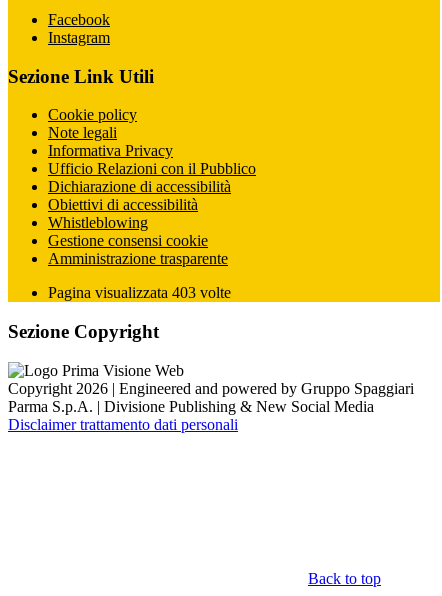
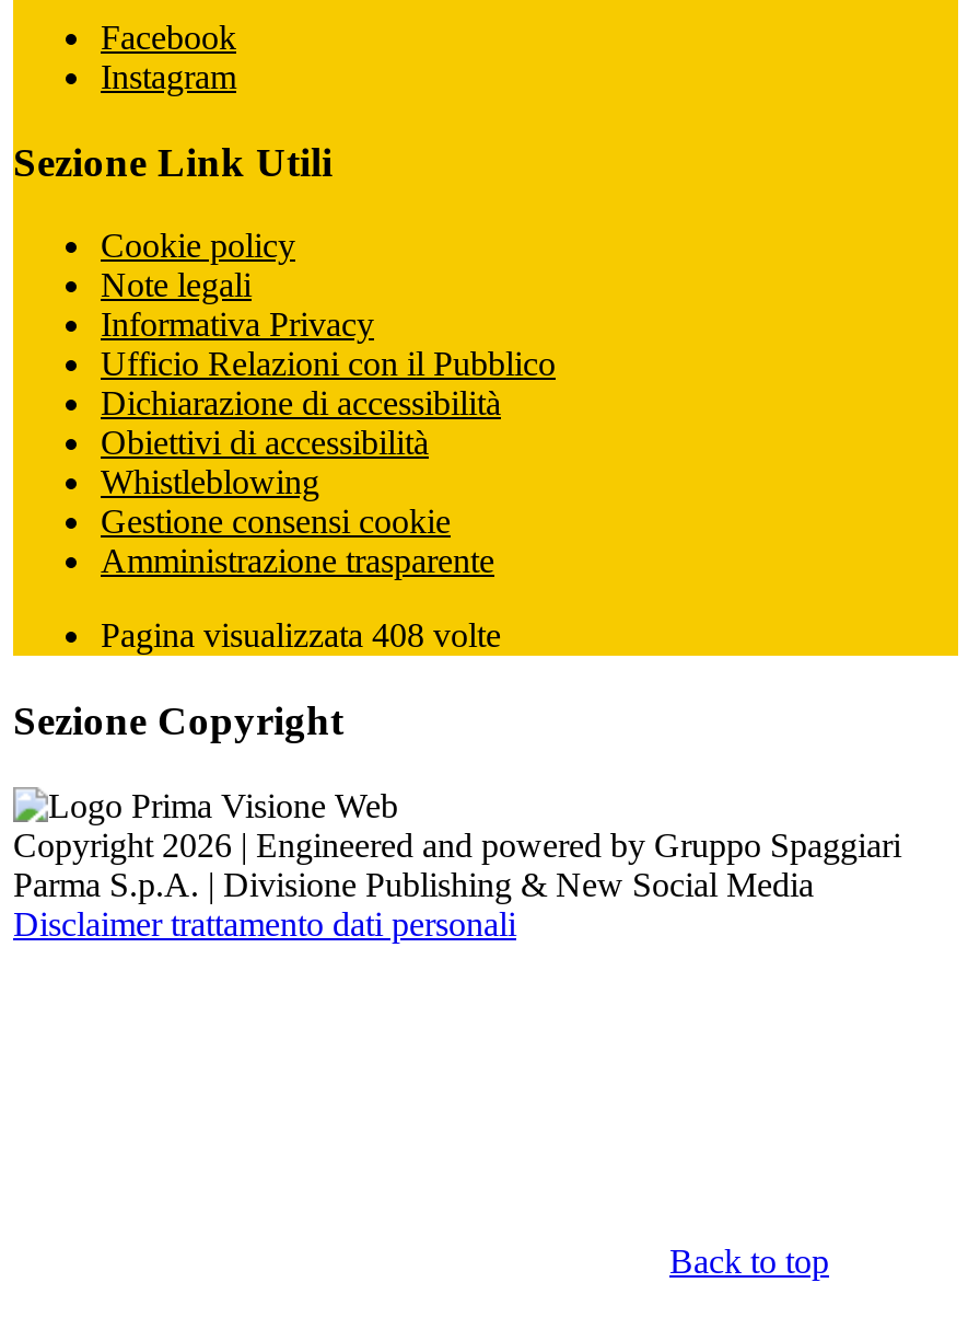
[48,284,231,301] Pagina visualizzata 403 volte -> [101,617,501,655] Pagina visualizzata 408 volte

